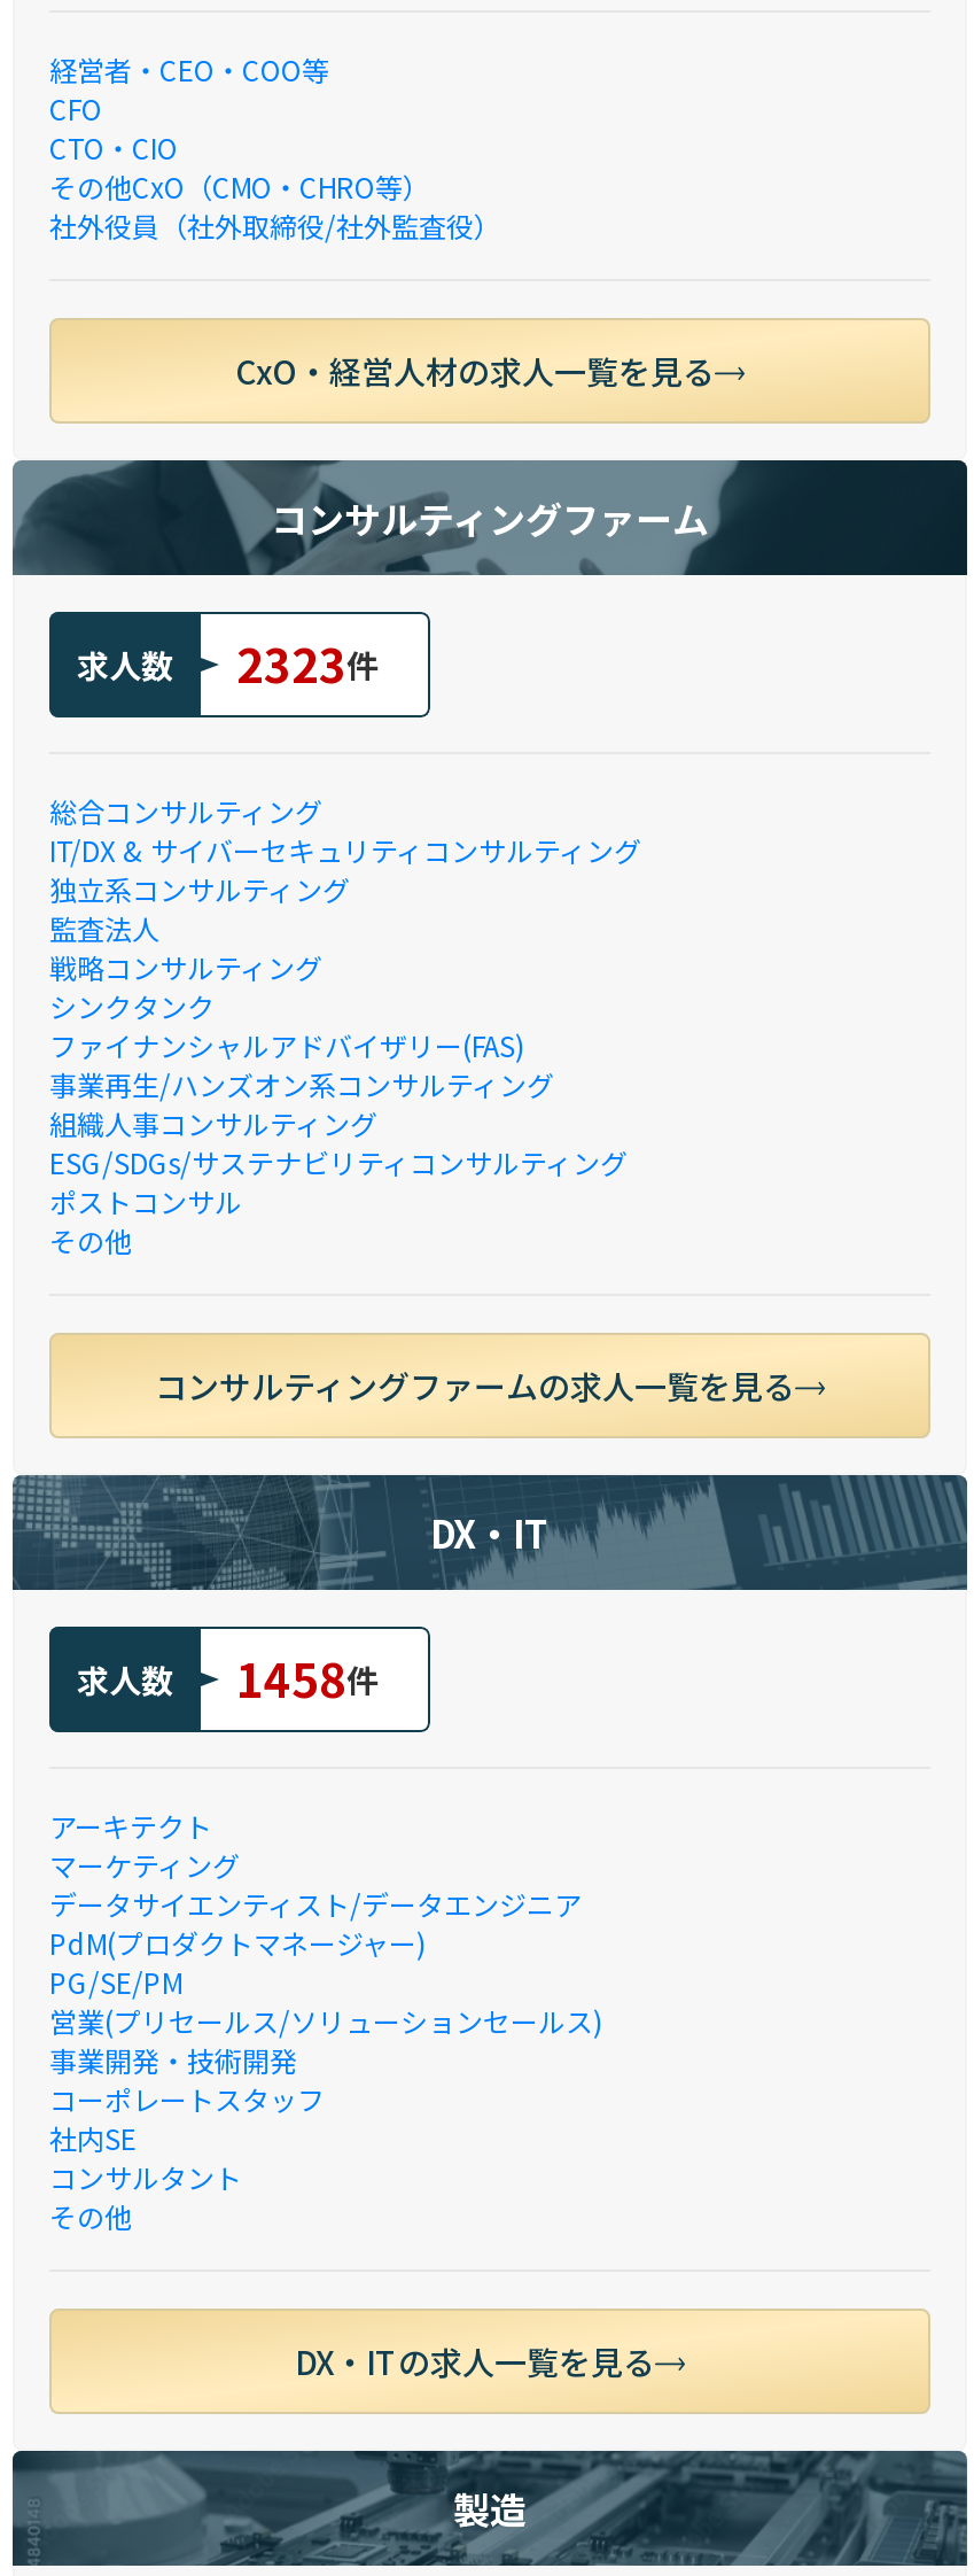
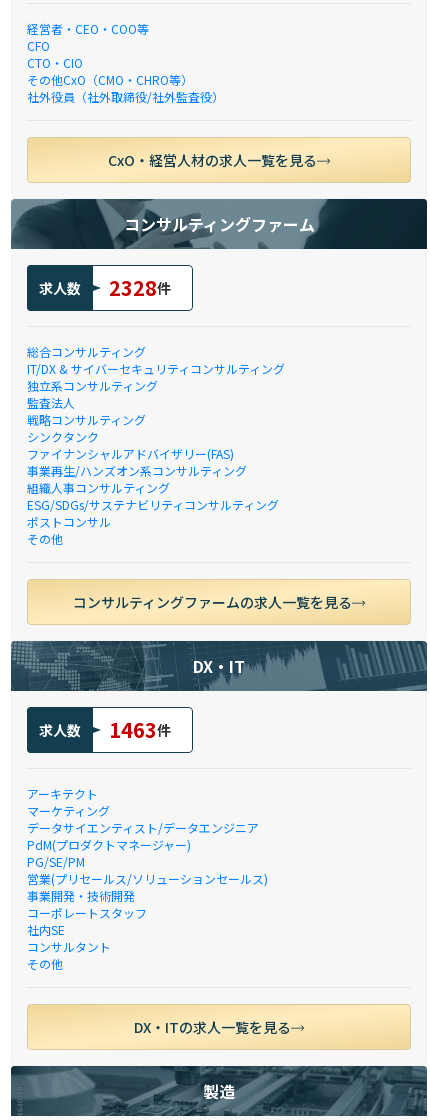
[77,630,379,697] 求人数 2323件 -> [39,273,170,302] 求人数 2328件
[77,1645,379,1712] 求人数 1458件 -> [39,715,170,744] 求人数 1463件

